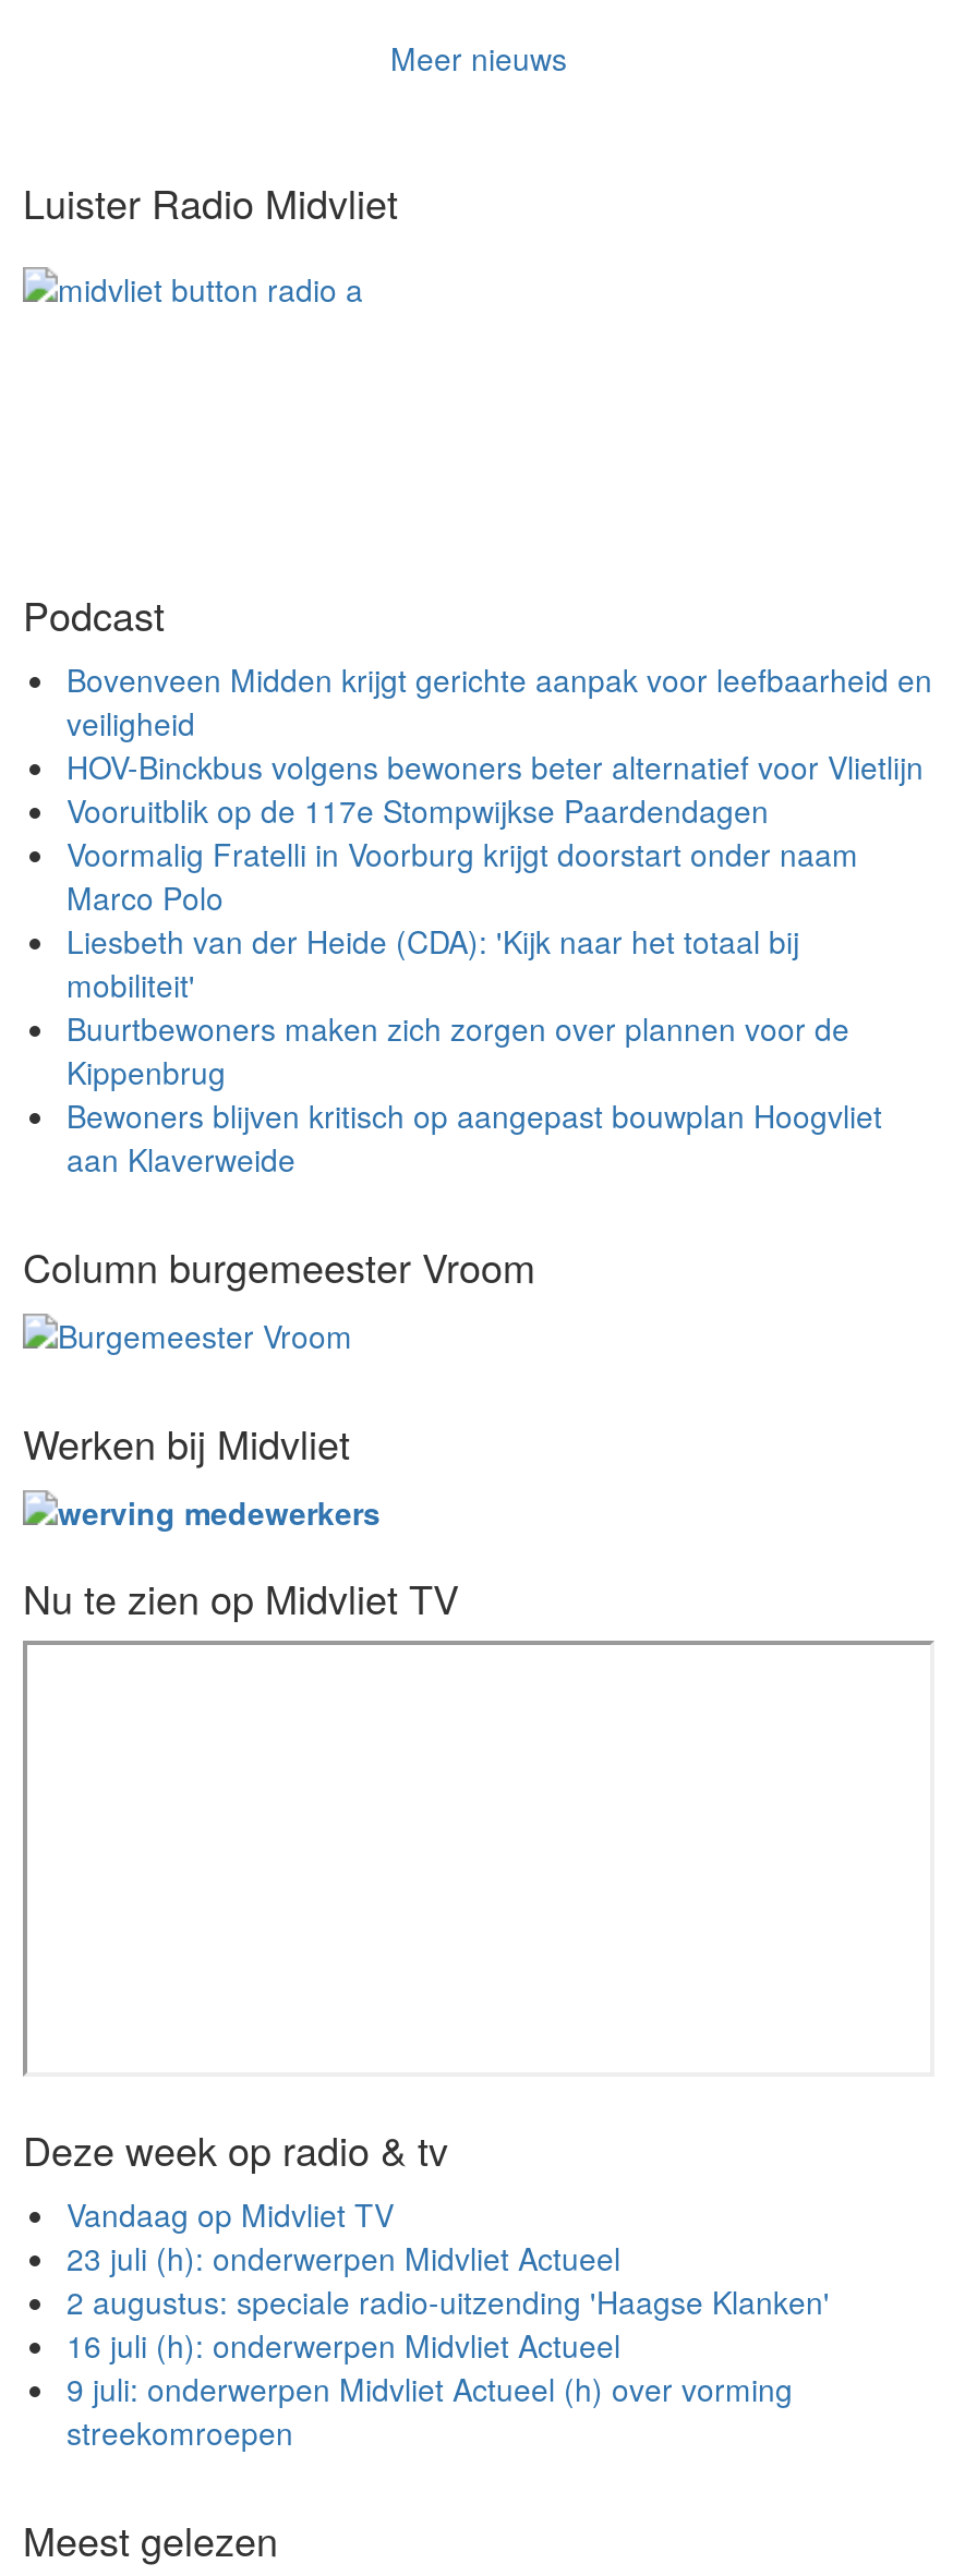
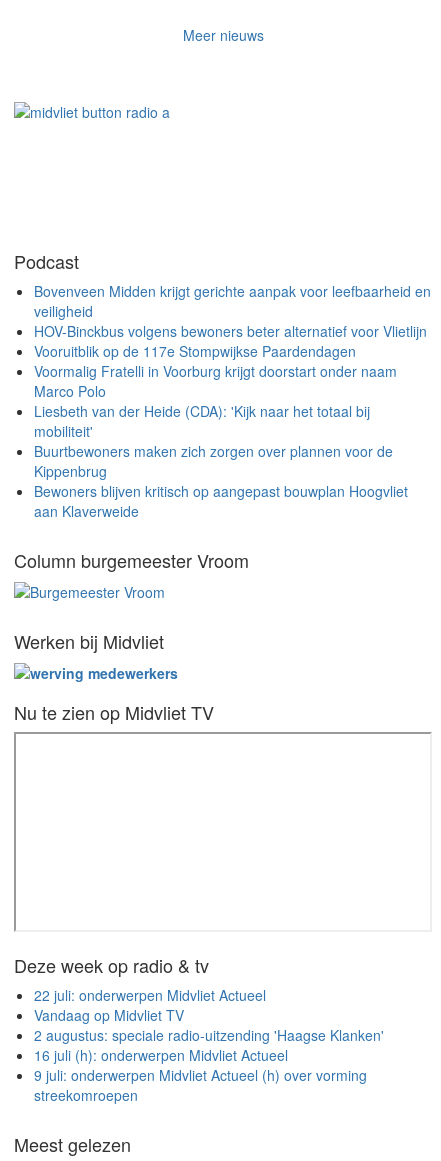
[23,172,398,229] Luister Radio Midvliet -> none
none -> [34,985,266,1005] 22 juli: onderwerpen Midvliet Actueel
[67,2236,620,2280] 23 juli (h): onderwerpen Midvliet Actueel -> none

